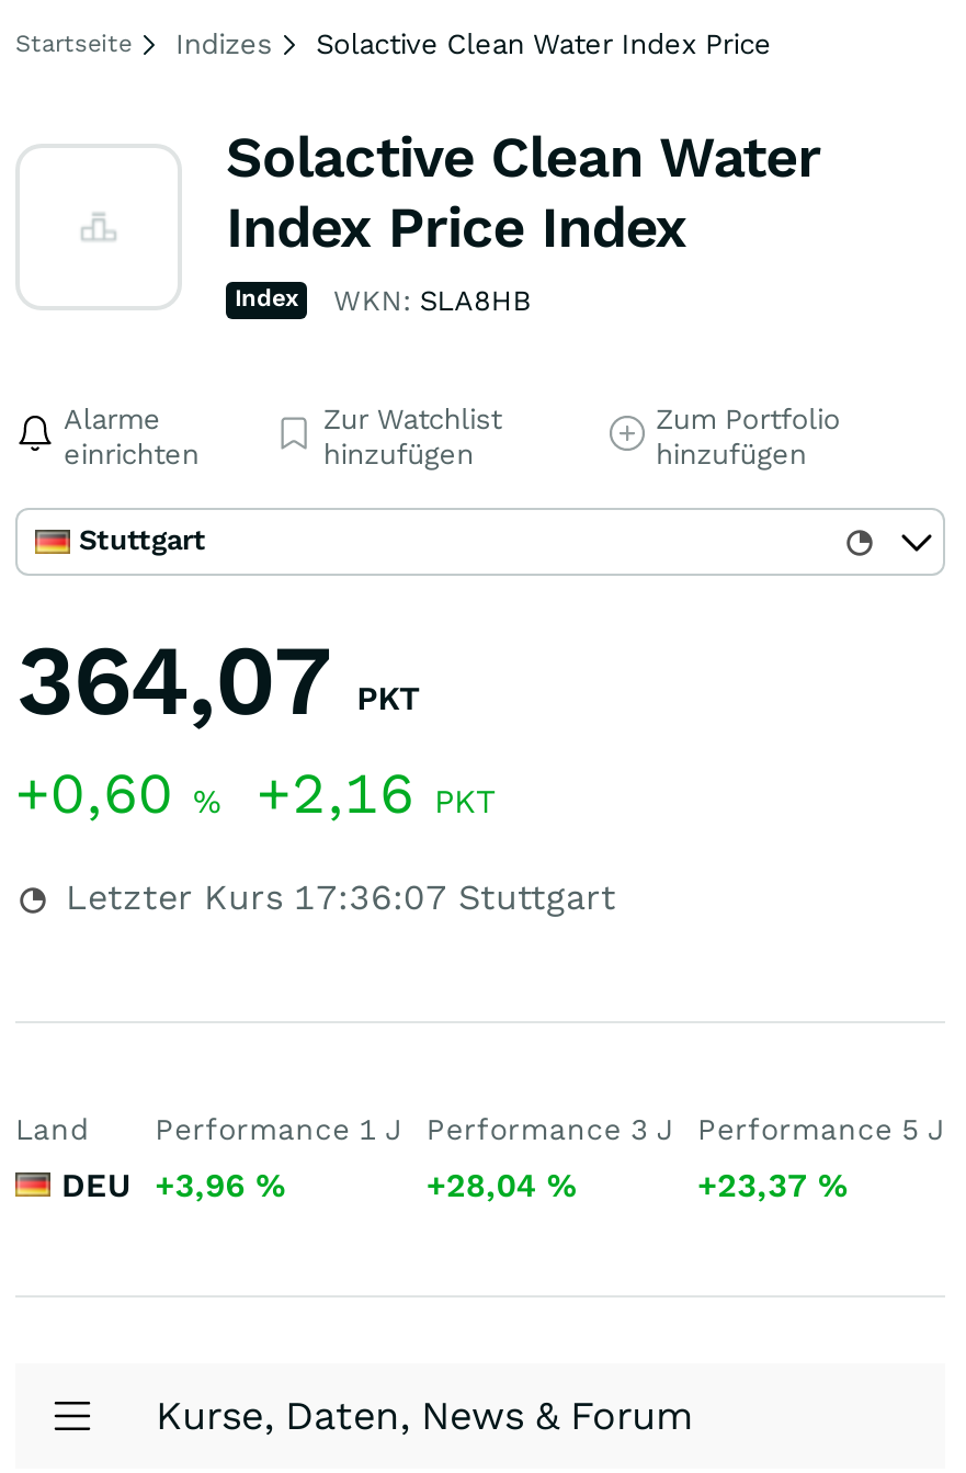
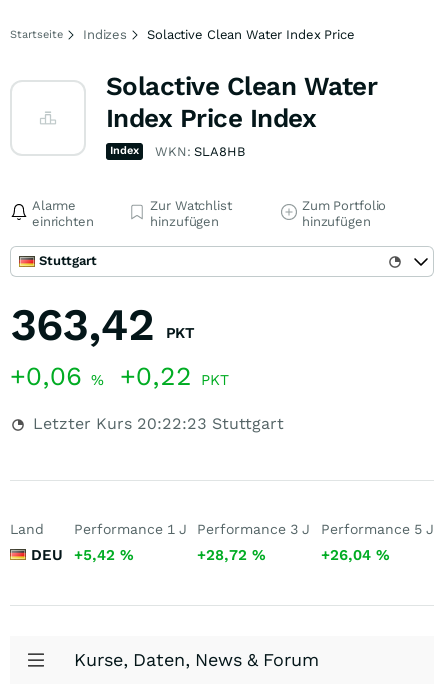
[15,622,420,738] 364,07 PKT -> [10,298,195,351] 363,42 PKT
[15,760,496,826] +0,60% +2,16 PKT -> [10,361,229,391] +0,06% +0,22 PKT
[55,876,616,918] Letzter Kurs 17:36:07 Stuttgart -> [28,414,284,433] Letzter Kurs 20:22:23 Stuttgart
[50,1166,287,1205] DEU +3,96% -> [26,546,134,564] DEU +5,42%
[426,1166,577,1205] +28,04% -> [197,546,266,564] +28,72%
[697,1166,849,1205] +23,37% -> [321,546,390,564] +26,04%

